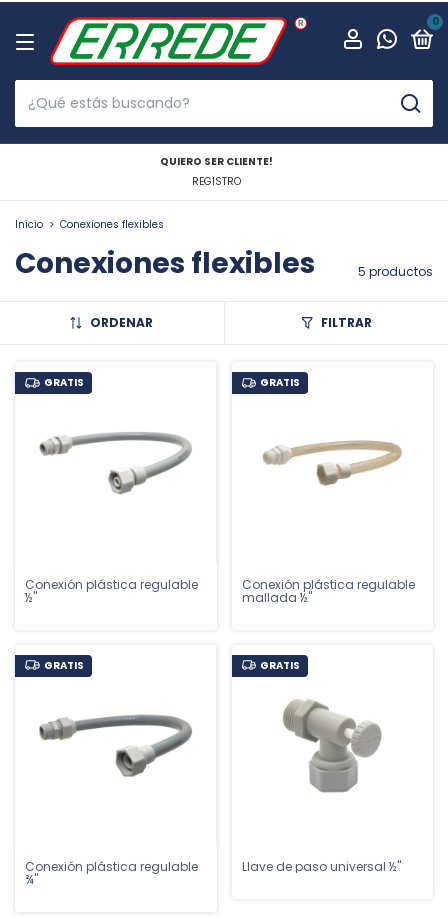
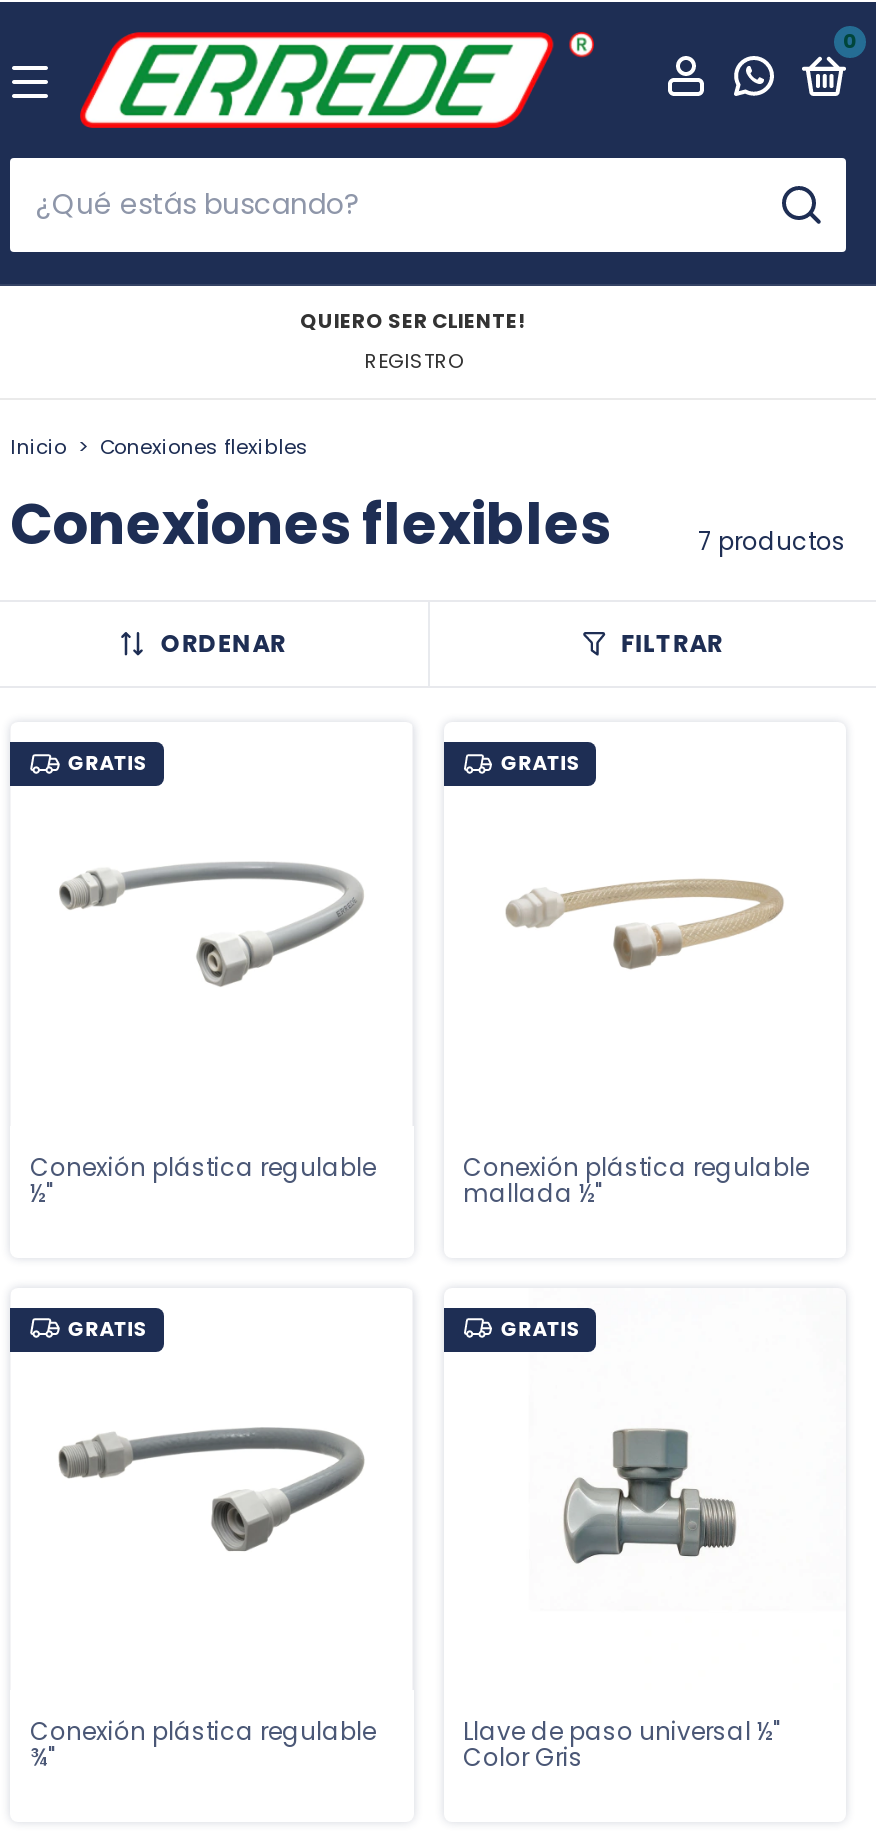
[358,263,433,280] 5 productos -> [698,524,846,558] 7 productos
[282,699,382,793] [image] -> [546,1398,742,1582] [image]
none -> [463,1740,583,1774] Color Gris

